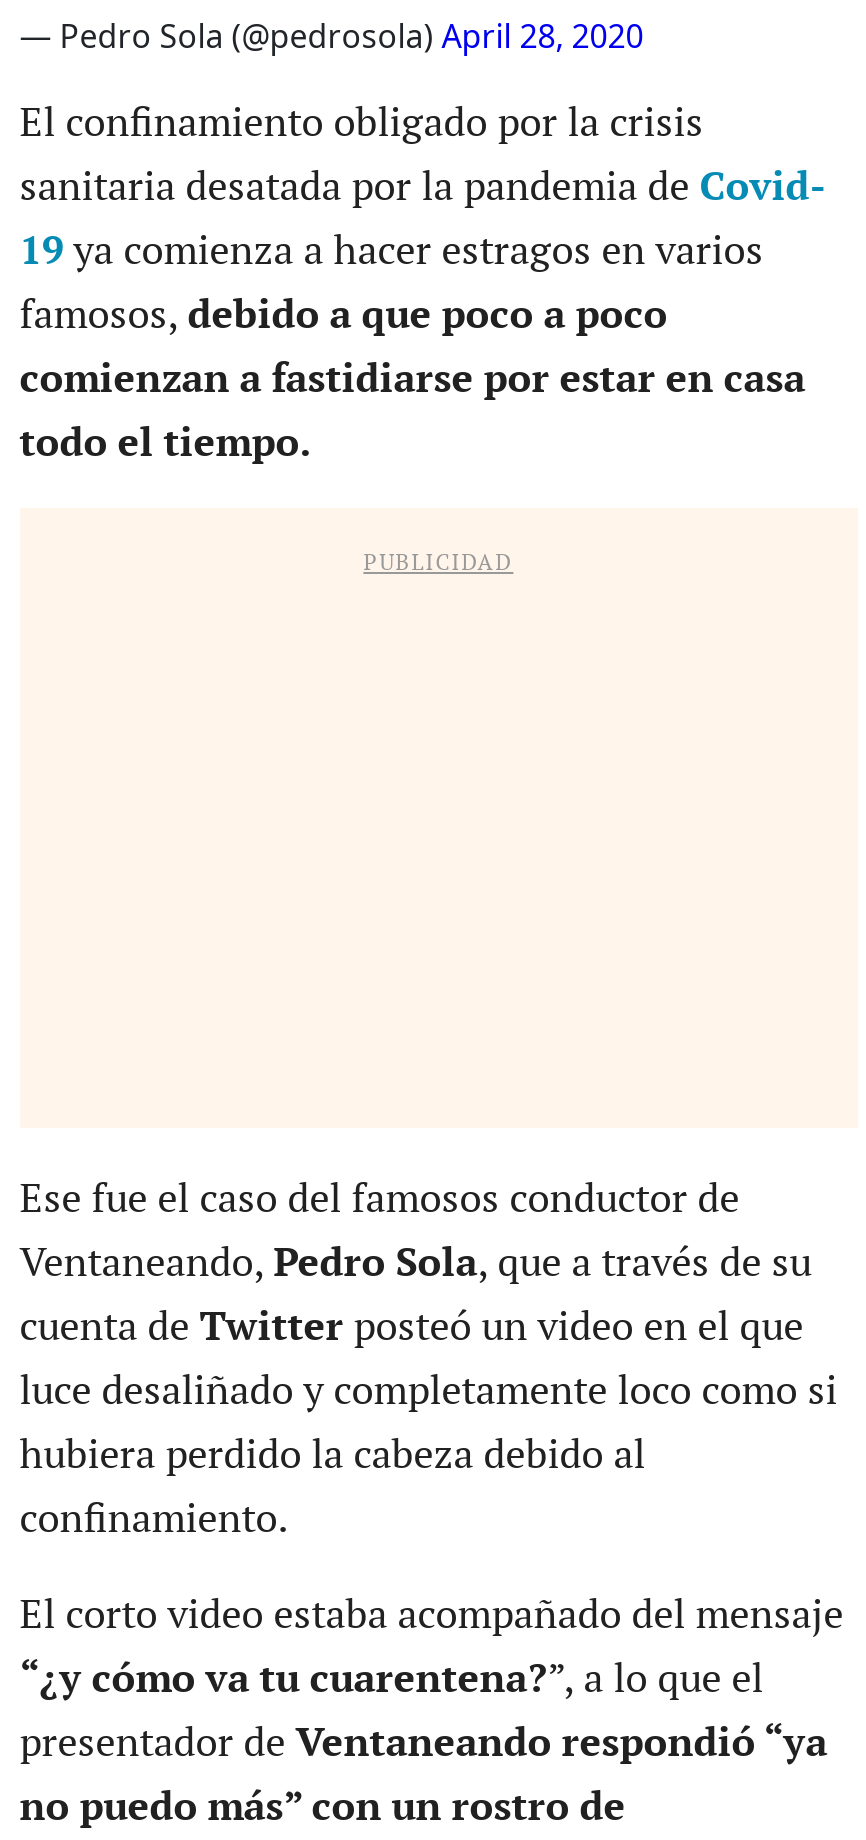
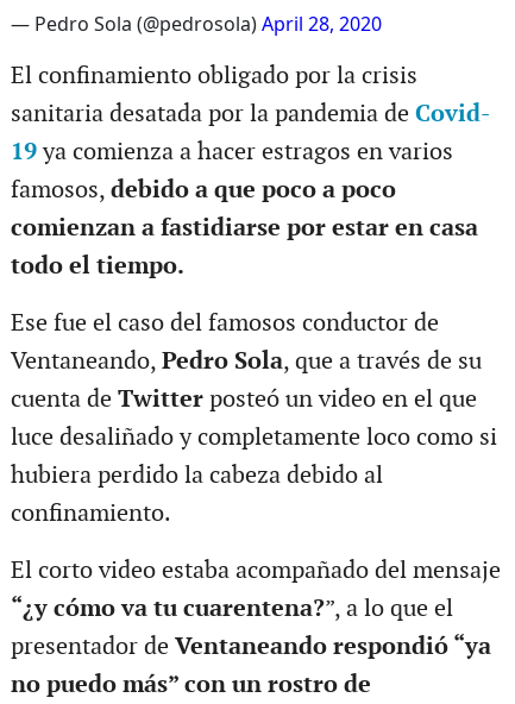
[363,550,513,576] PUBLICIDAD -> none

